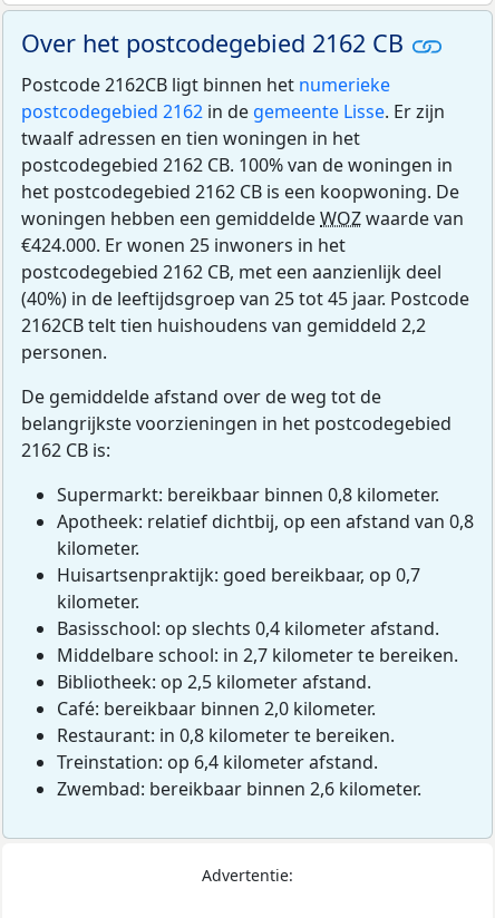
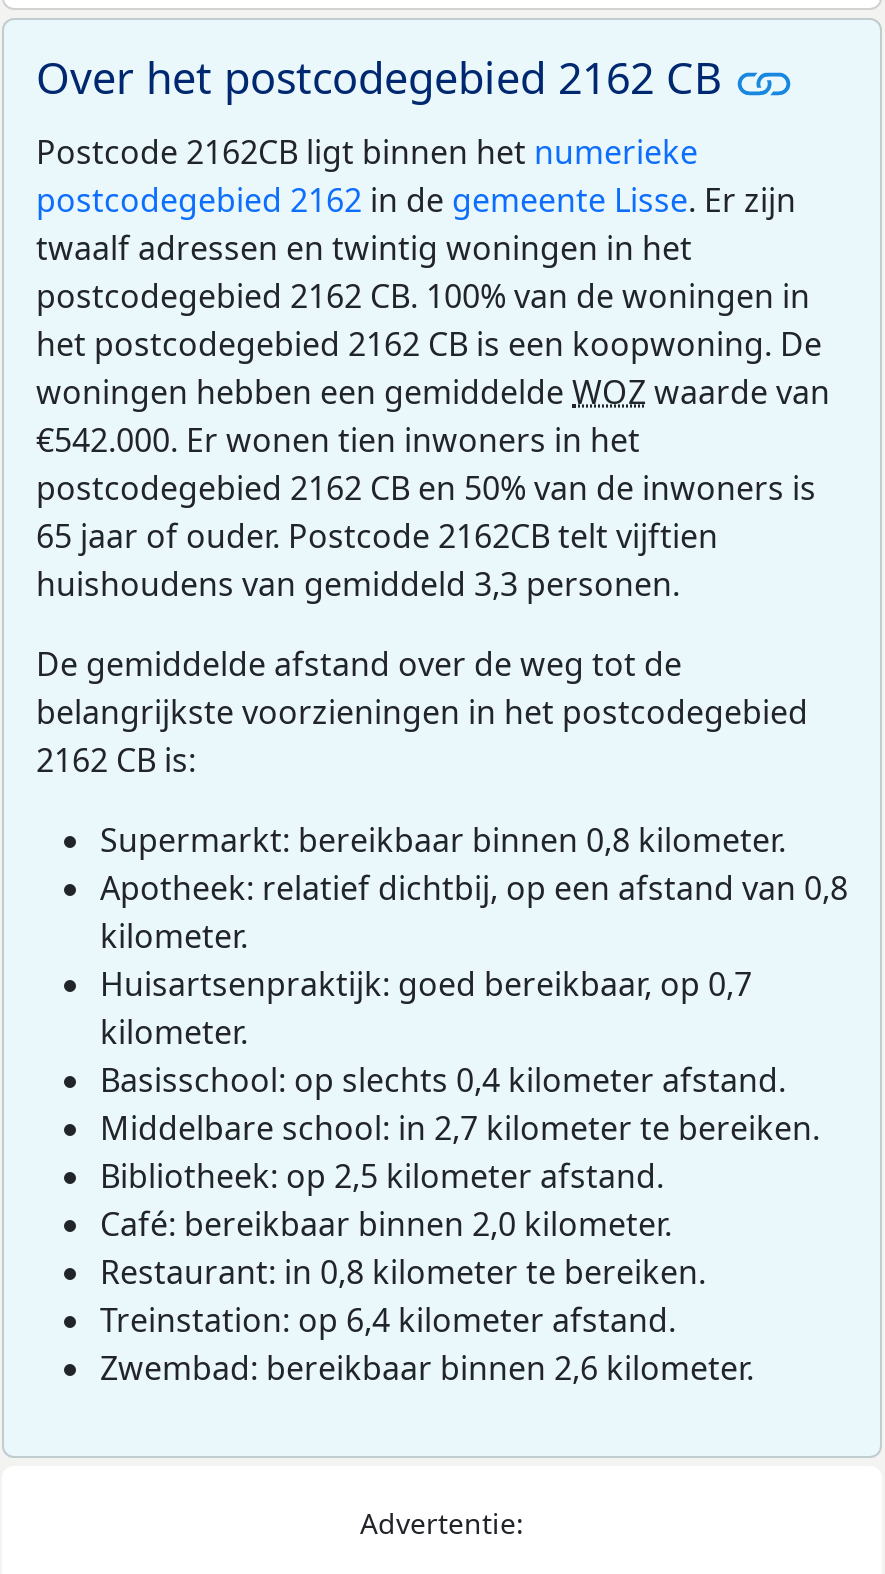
[21,126,360,151] twaalf adressen en tien woningen in het -> [36,227,692,271] twaalf adressen en twintig woningen in het
[21,233,469,365] €424.000. Er wonen 25 inwoners in het | postcodegebied 2162 CB, met een aanzienlijk deel | (40%) in de leeftijdsgroep van 25 tot 45 jaar. Postcode | 2162CB telt tien huishoudens van gemiddeld 2,2 | personen. -> [36,419,816,607] €542.000. Er wonen tien inwoners in het | postcodegebied 2162 CB en 50% van de inwoners is | 65 jaar of ouder. Postcode 2162CB telt vijftien | huishoudens van gemiddeld 3,3 personen.

